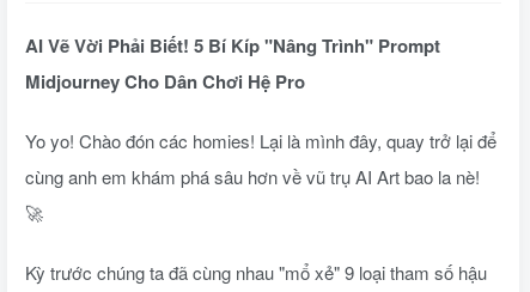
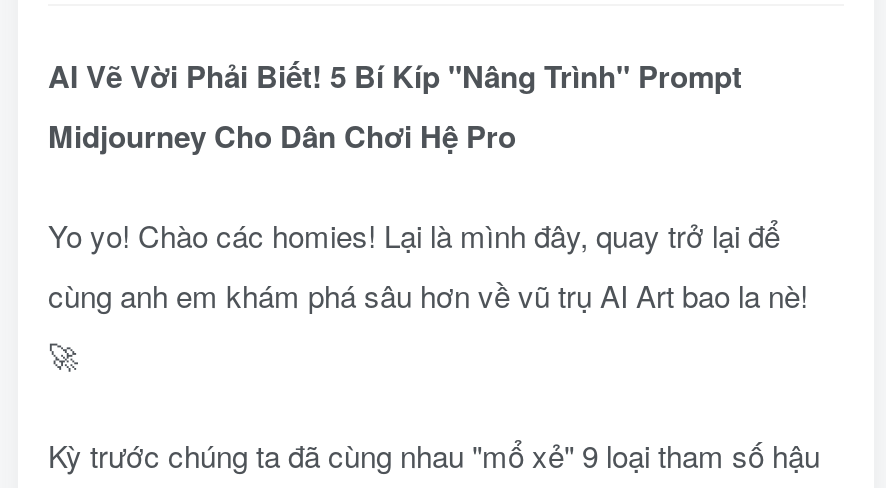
[25,128,497,153] Yo yo! Chào đón các homies! Lại là mình đây, quay trở lại để -> [48,214,780,256] Yo yo! Chào các homies! Lại là mình đây, quay trở lại để

